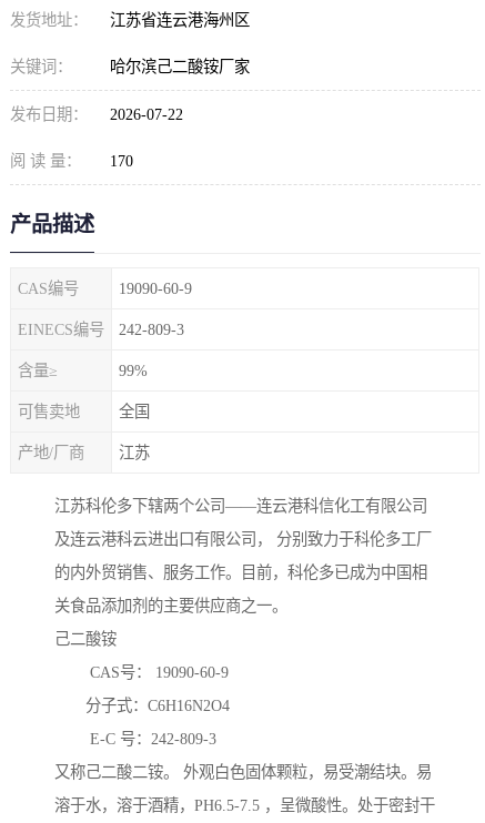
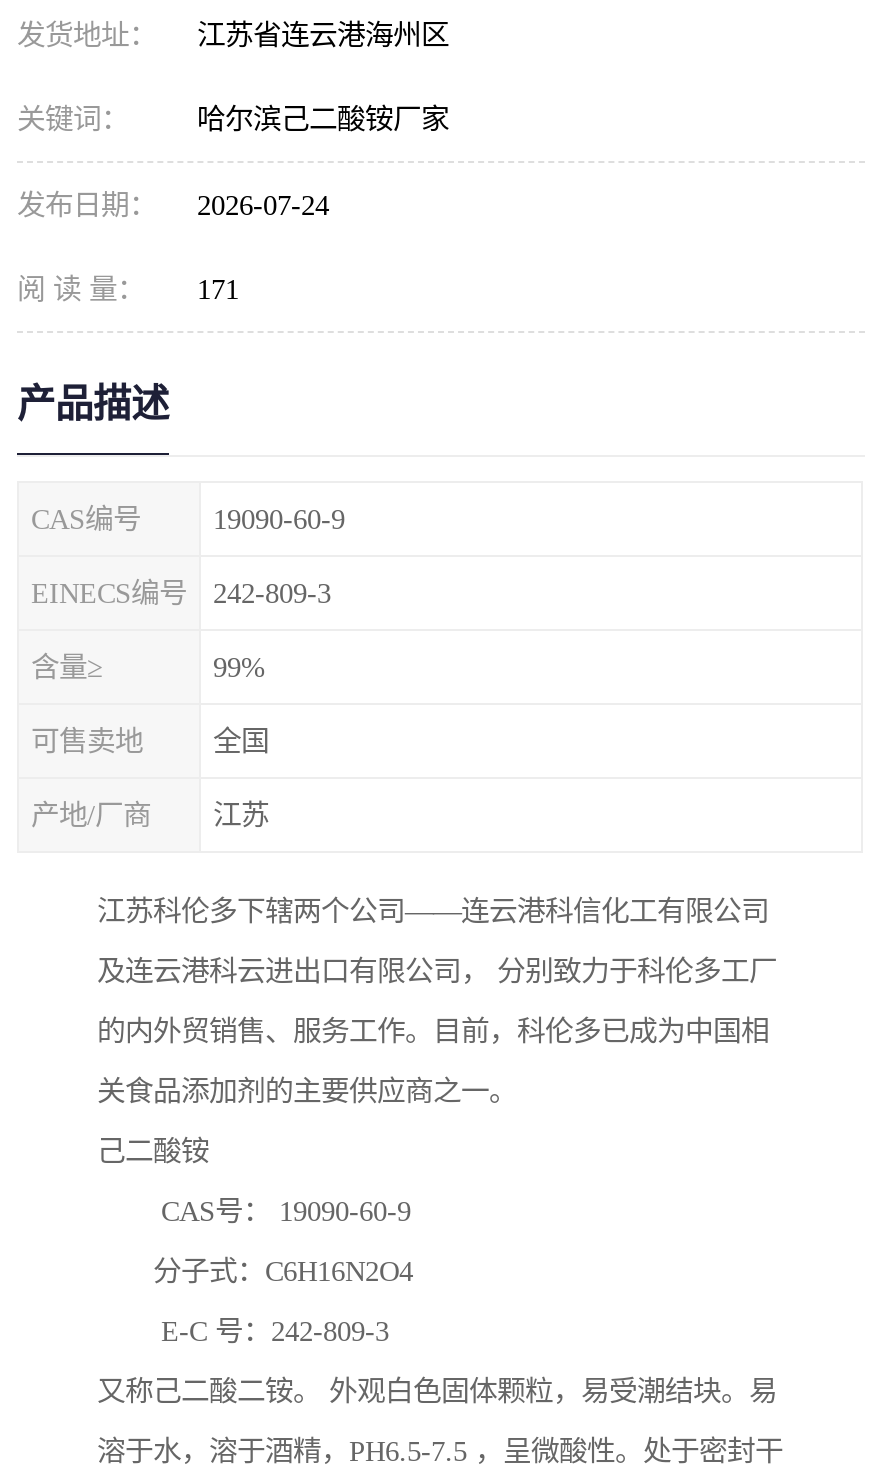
[10,105,183,123] 发布日期： 2026-07-22 -> [17,189,329,221] 发布日期： 2026-07-24
[10,152,133,170] 阅 读 量： 170 -> [17,273,239,305] 阅 读 量： 171

